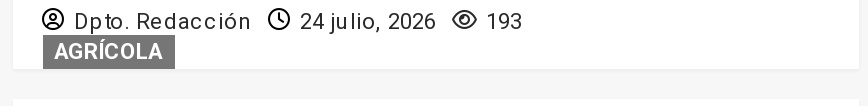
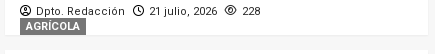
[300,9,436,35] 24 julio, 2026 -> [148,5,216,18] 21 julio, 2026
[486,9,522,35] 193 -> [241,5,259,18] 228

